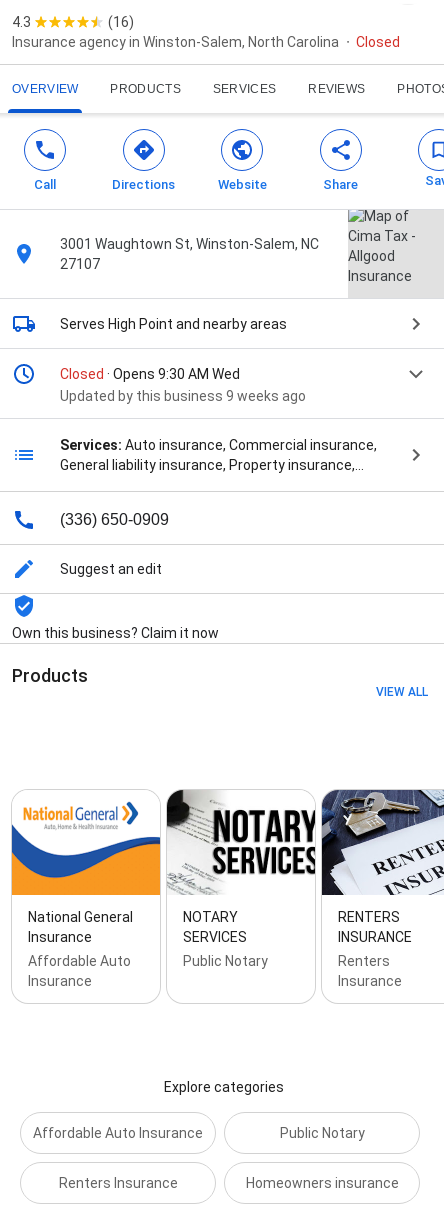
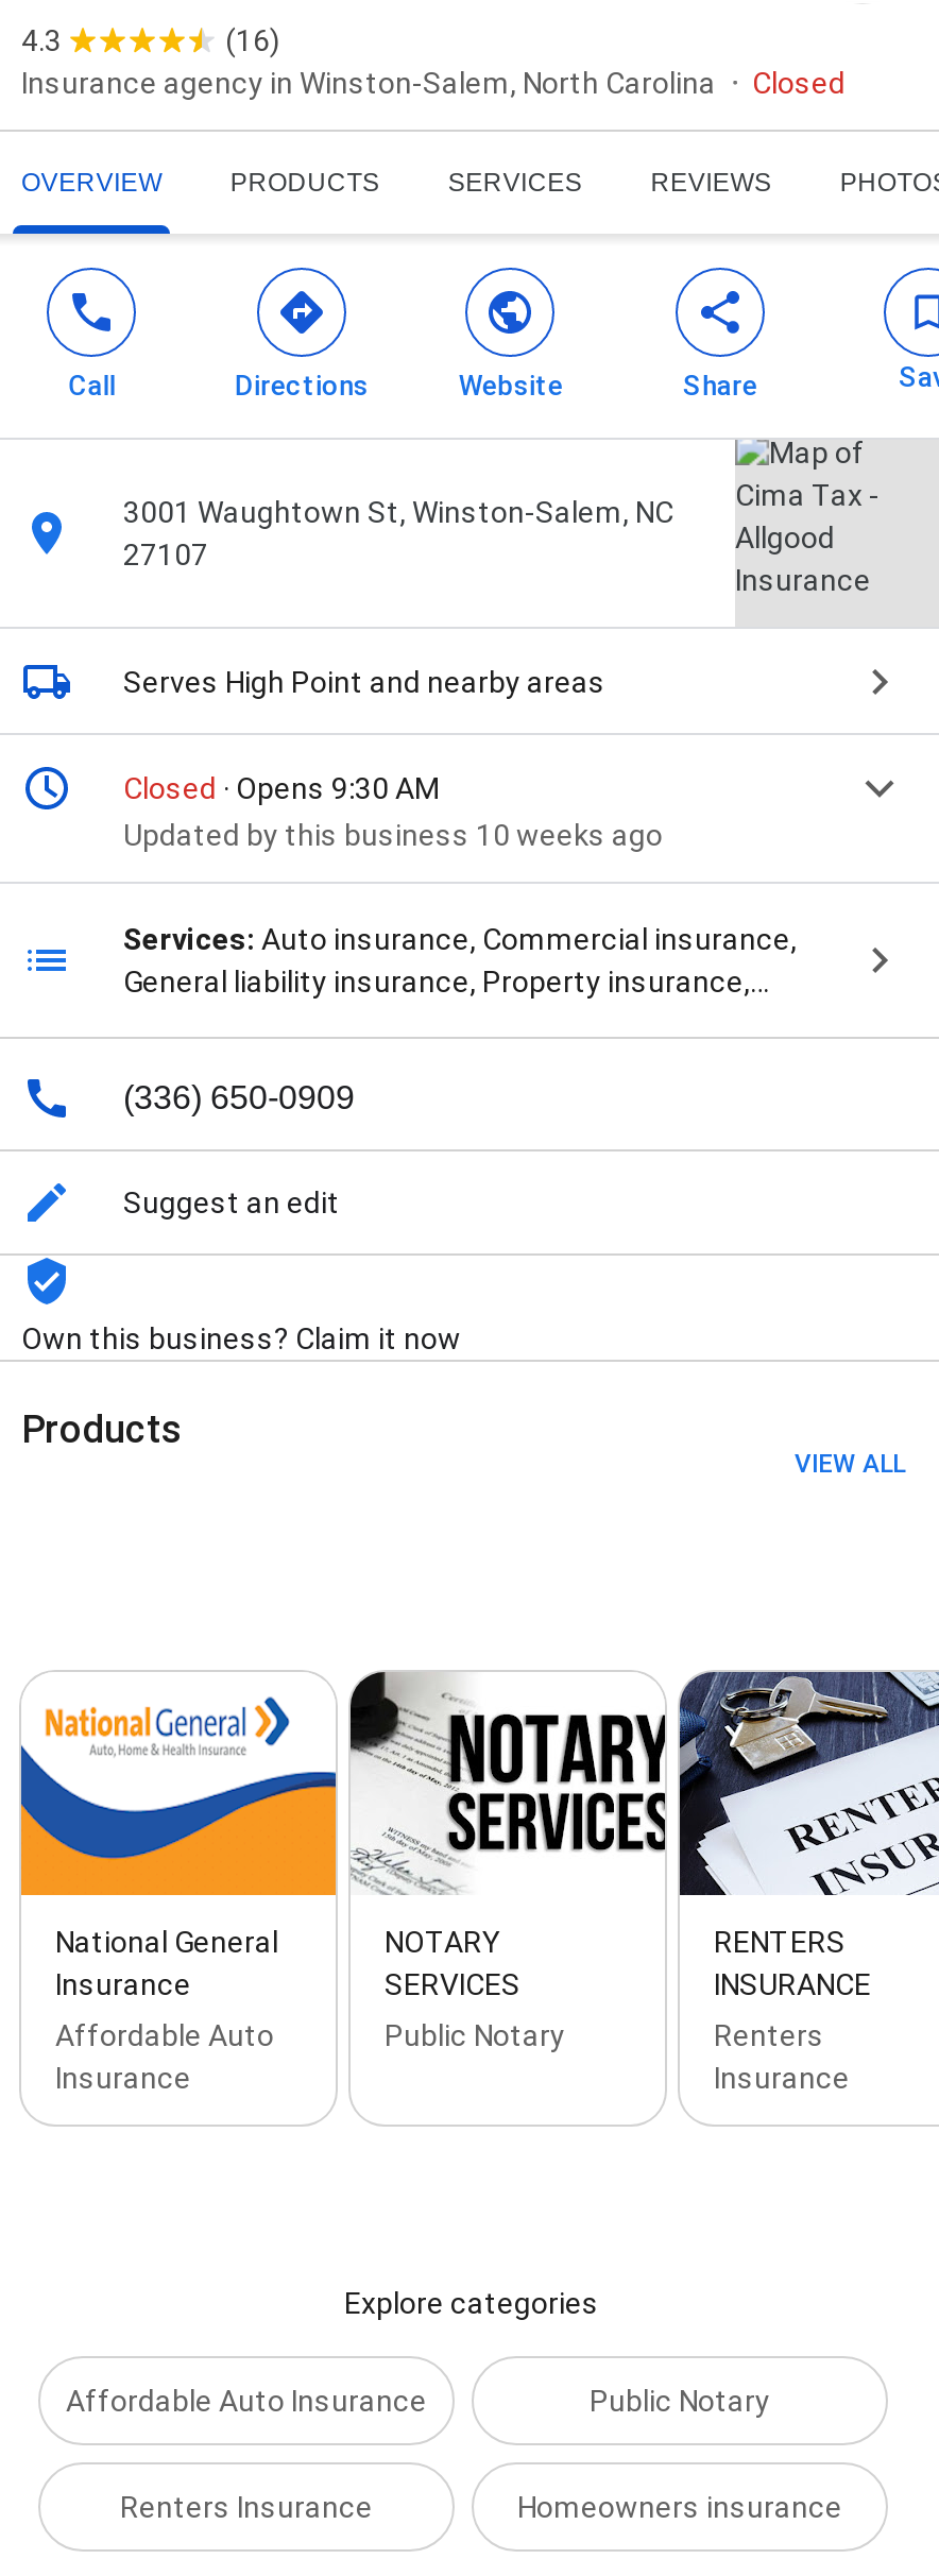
[60,366,306,404] Closed · Opens 9:30 AM Wed | Updated by this business 9 weeks ago -> [123,772,663,852] Closed · Opens 9:30 AM | Updated by this business 10 weeks ago

